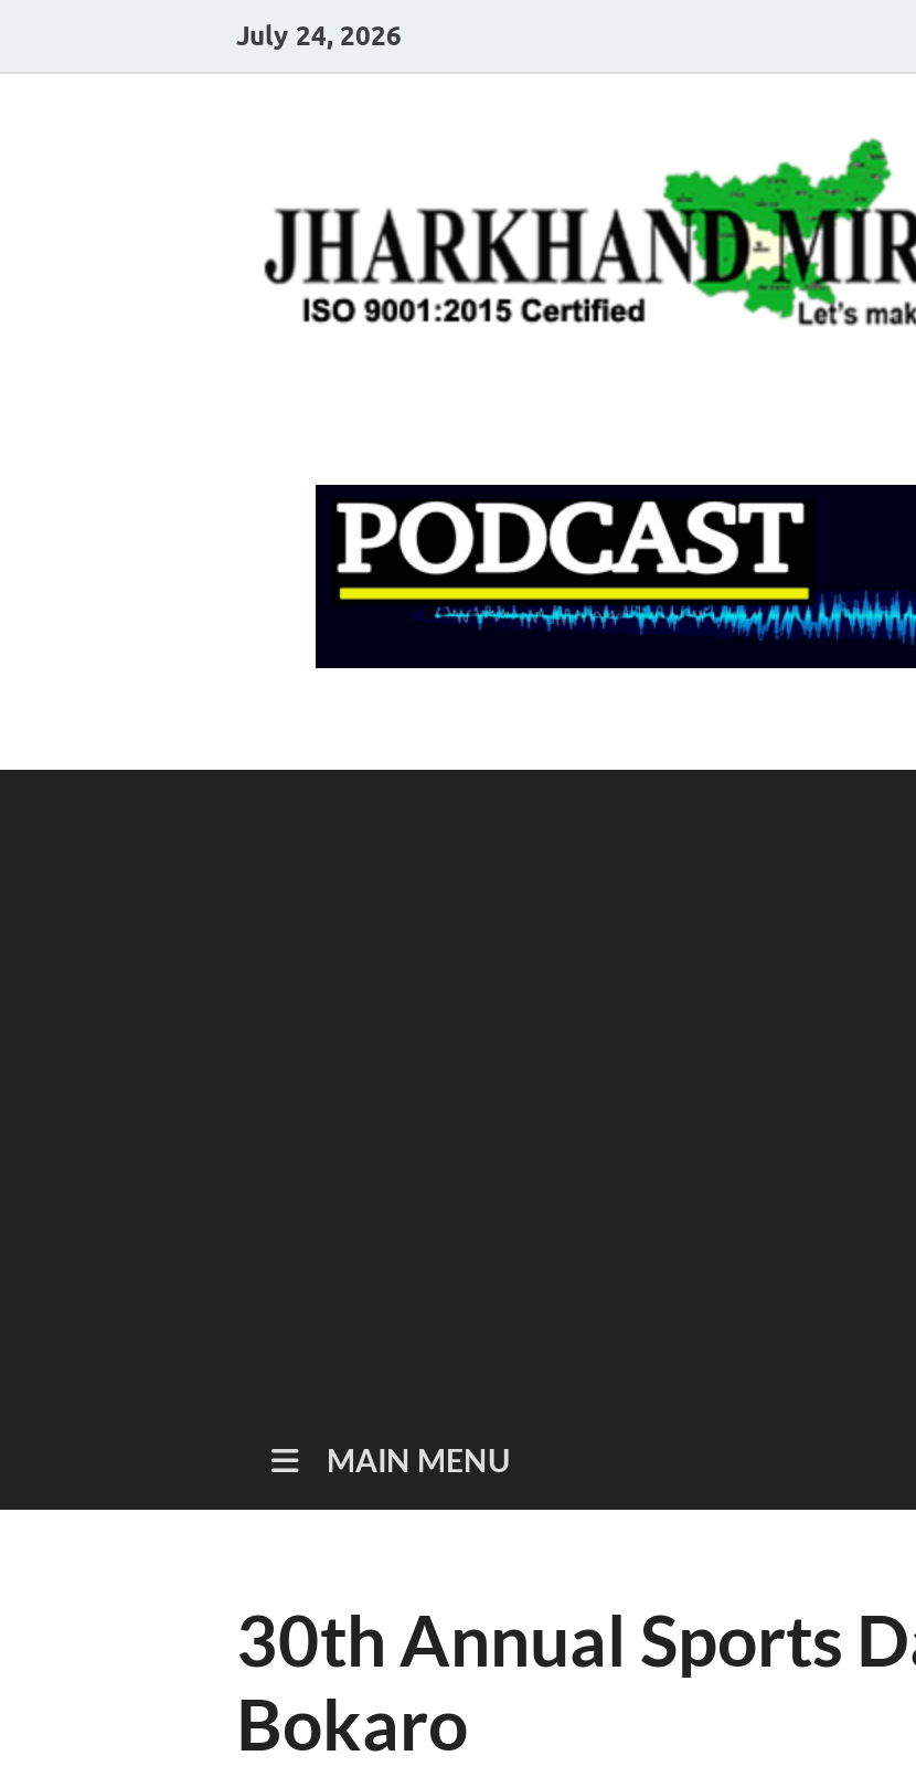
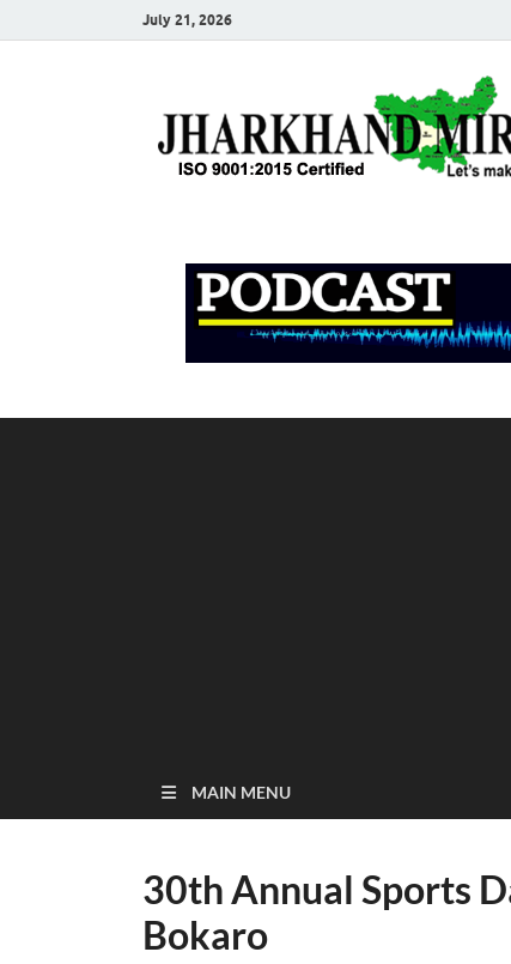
[236,18,402,51] July 24, 2026 -> [142,10,232,28] July 21, 2026

